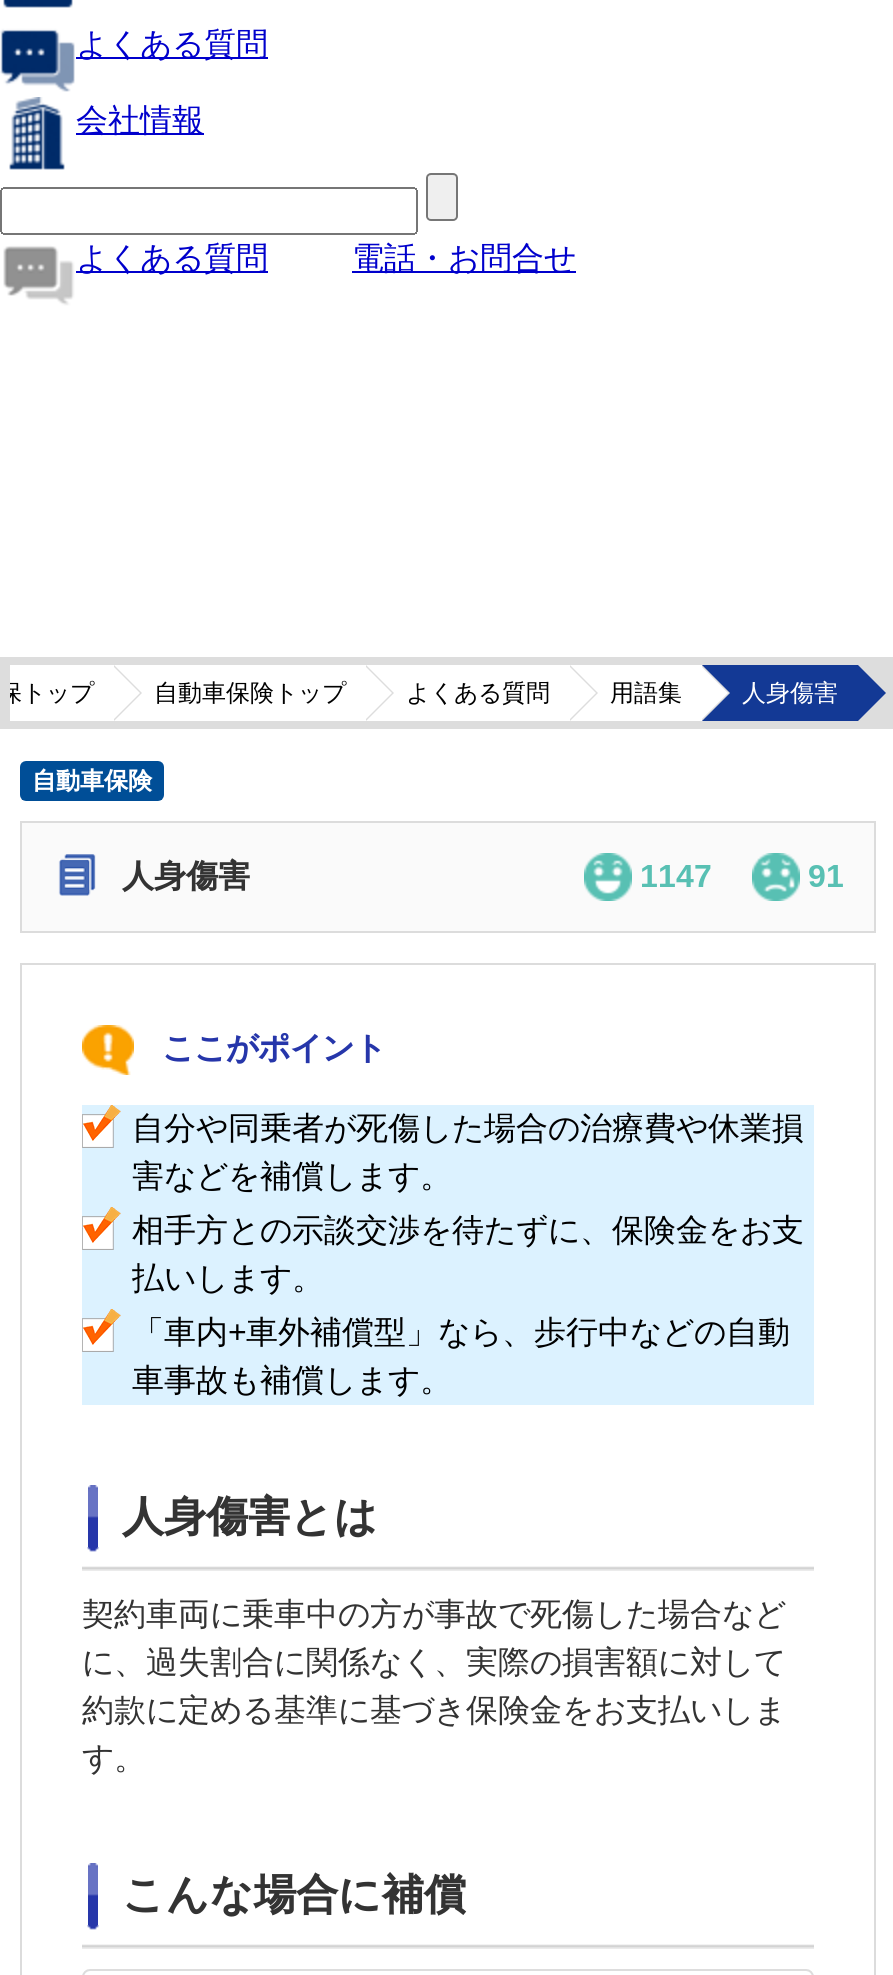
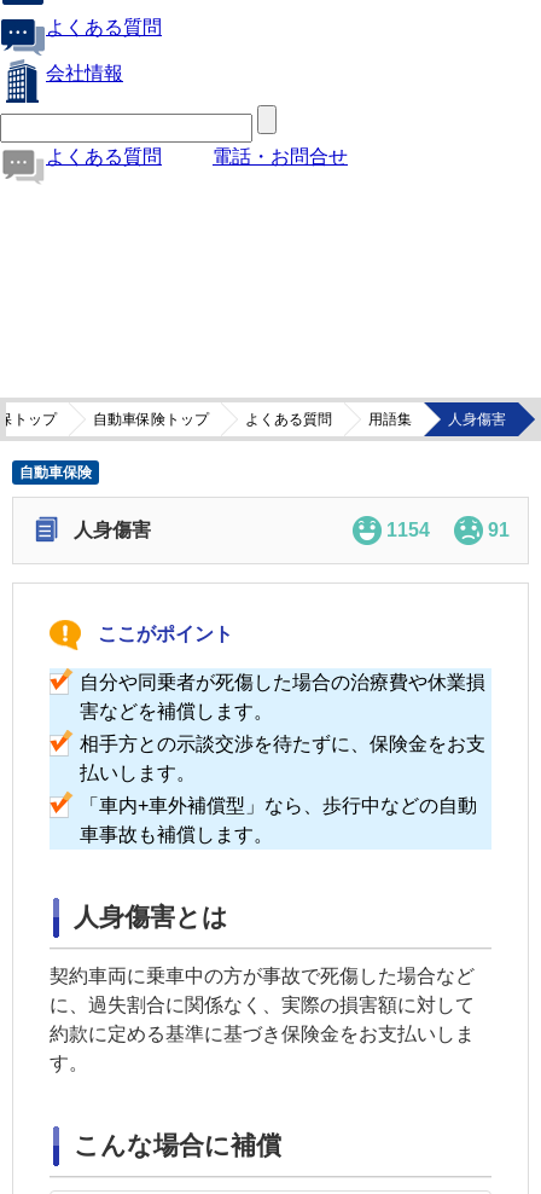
[640,859,712,893] 1147 -> [386,520,430,540] 1154

